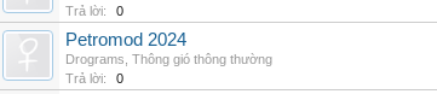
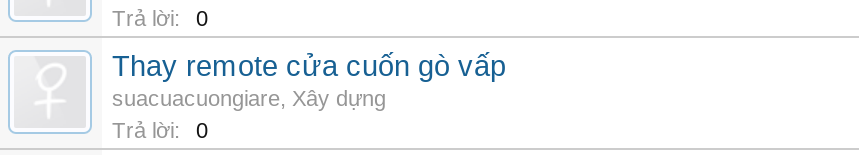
[65,30,272,66] Petromod 2024 | Drograms, Thông gió thông thường -> [112,50,506,110] Thay remote cửa cuốn gò vấp | suacuacuongiare, Xây dựng

